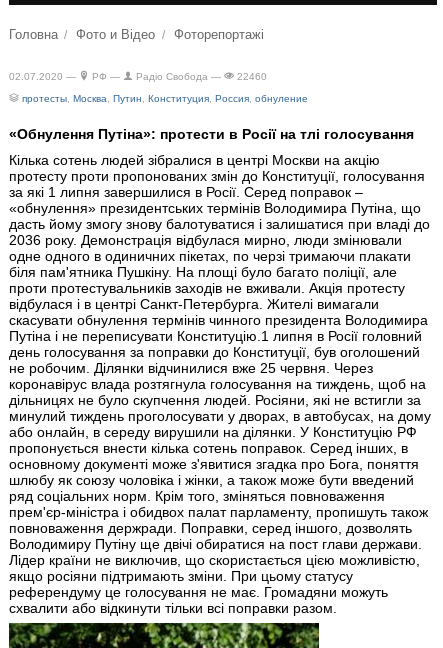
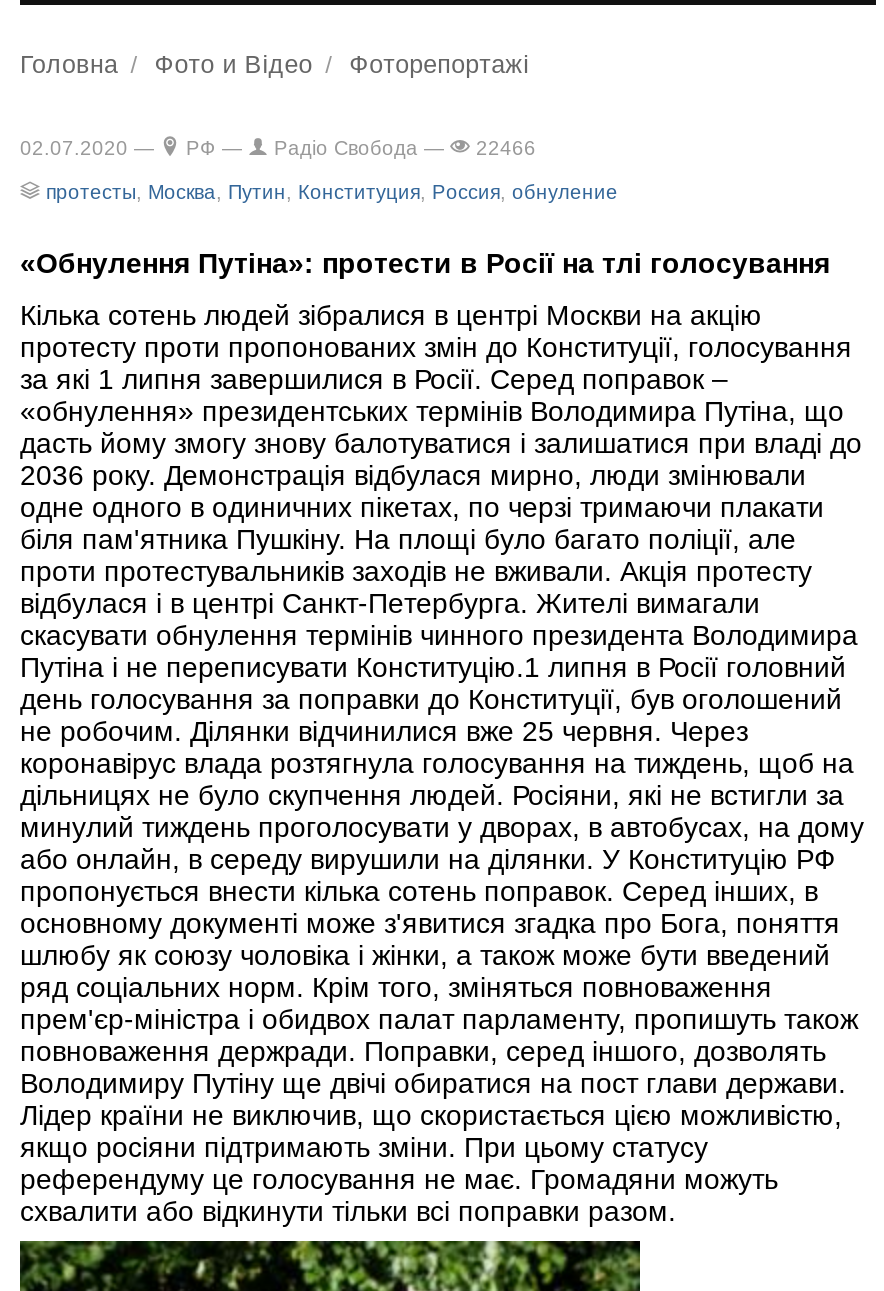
[9,71,267,82] 02.07.2020 — РФ — Радіо Свобода — 22460 -> [20,137,536,159] 02.07.2020 — РФ — Радіо Свобода — 22466

